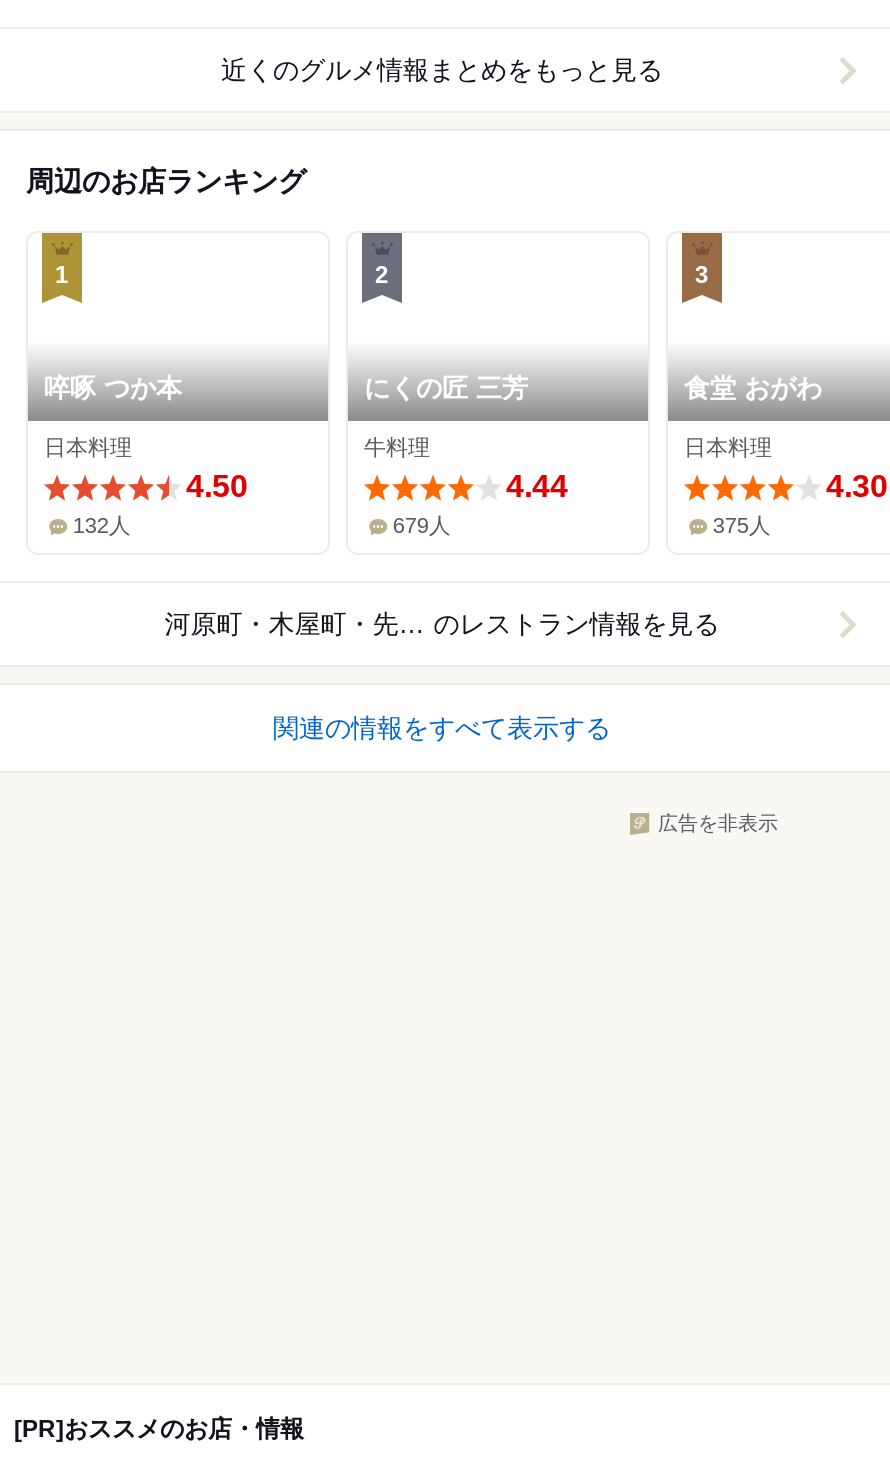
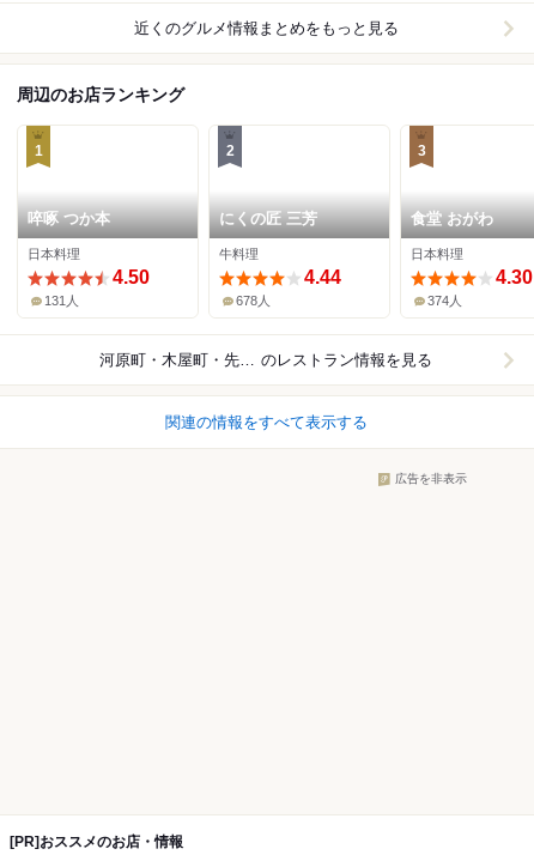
[73,514,131,538] 132人 -> [45,294,80,308] 131人
[393,514,451,538] 679人 -> [236,294,271,308] 678人
[713,514,771,538] 375人 -> [428,294,463,308] 374人

